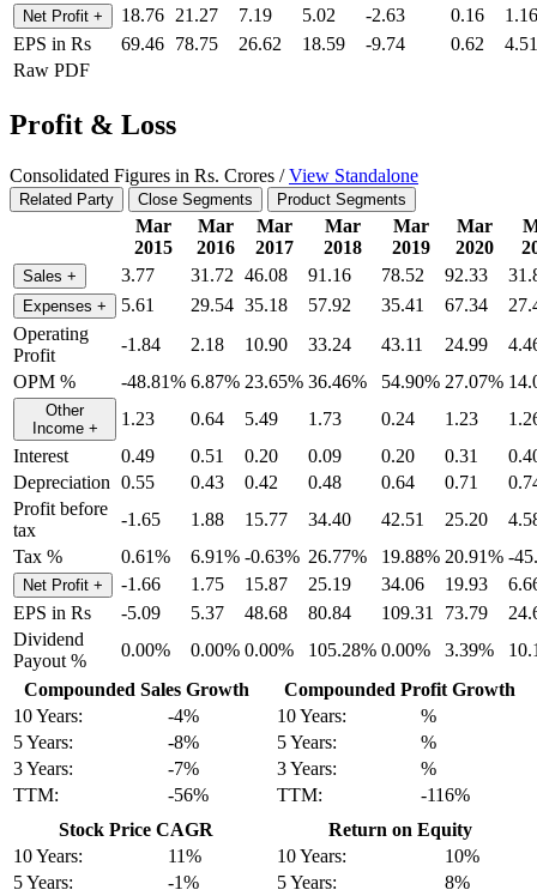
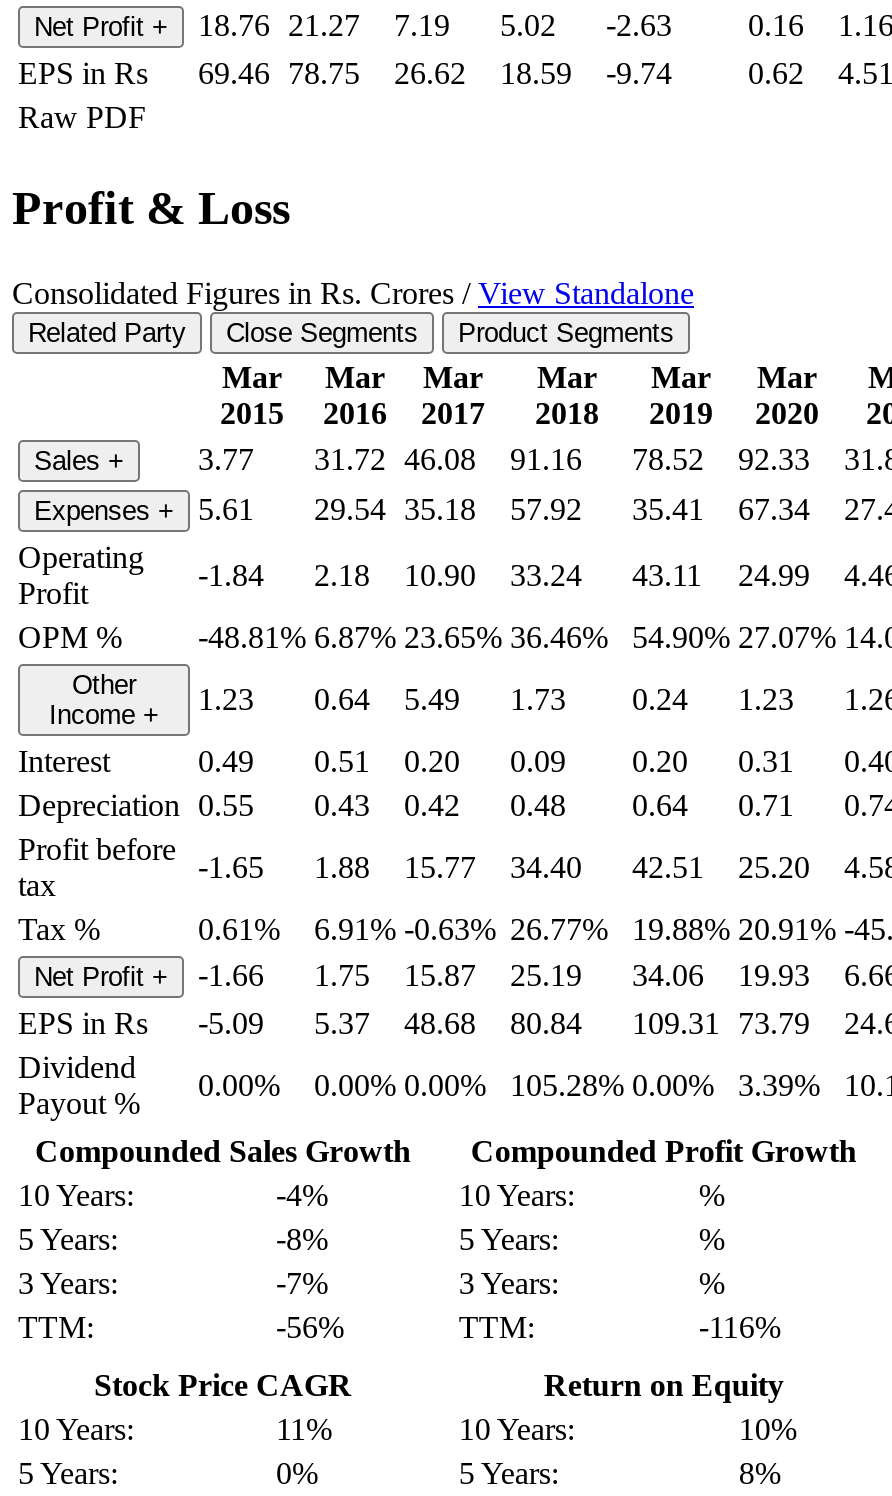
[168,872,199,892] -1% -> [276,1455,318,1489] 0%

